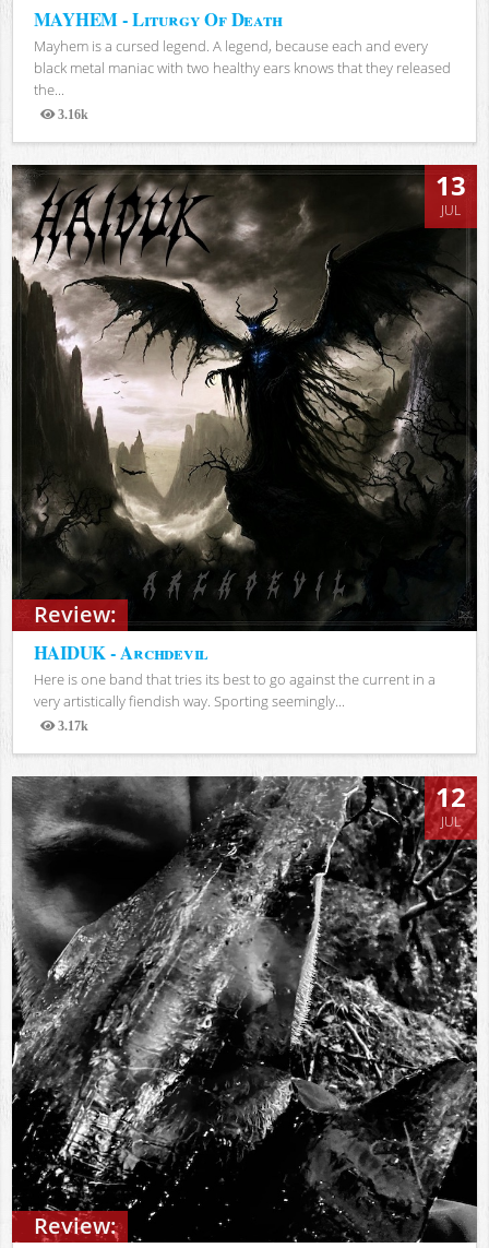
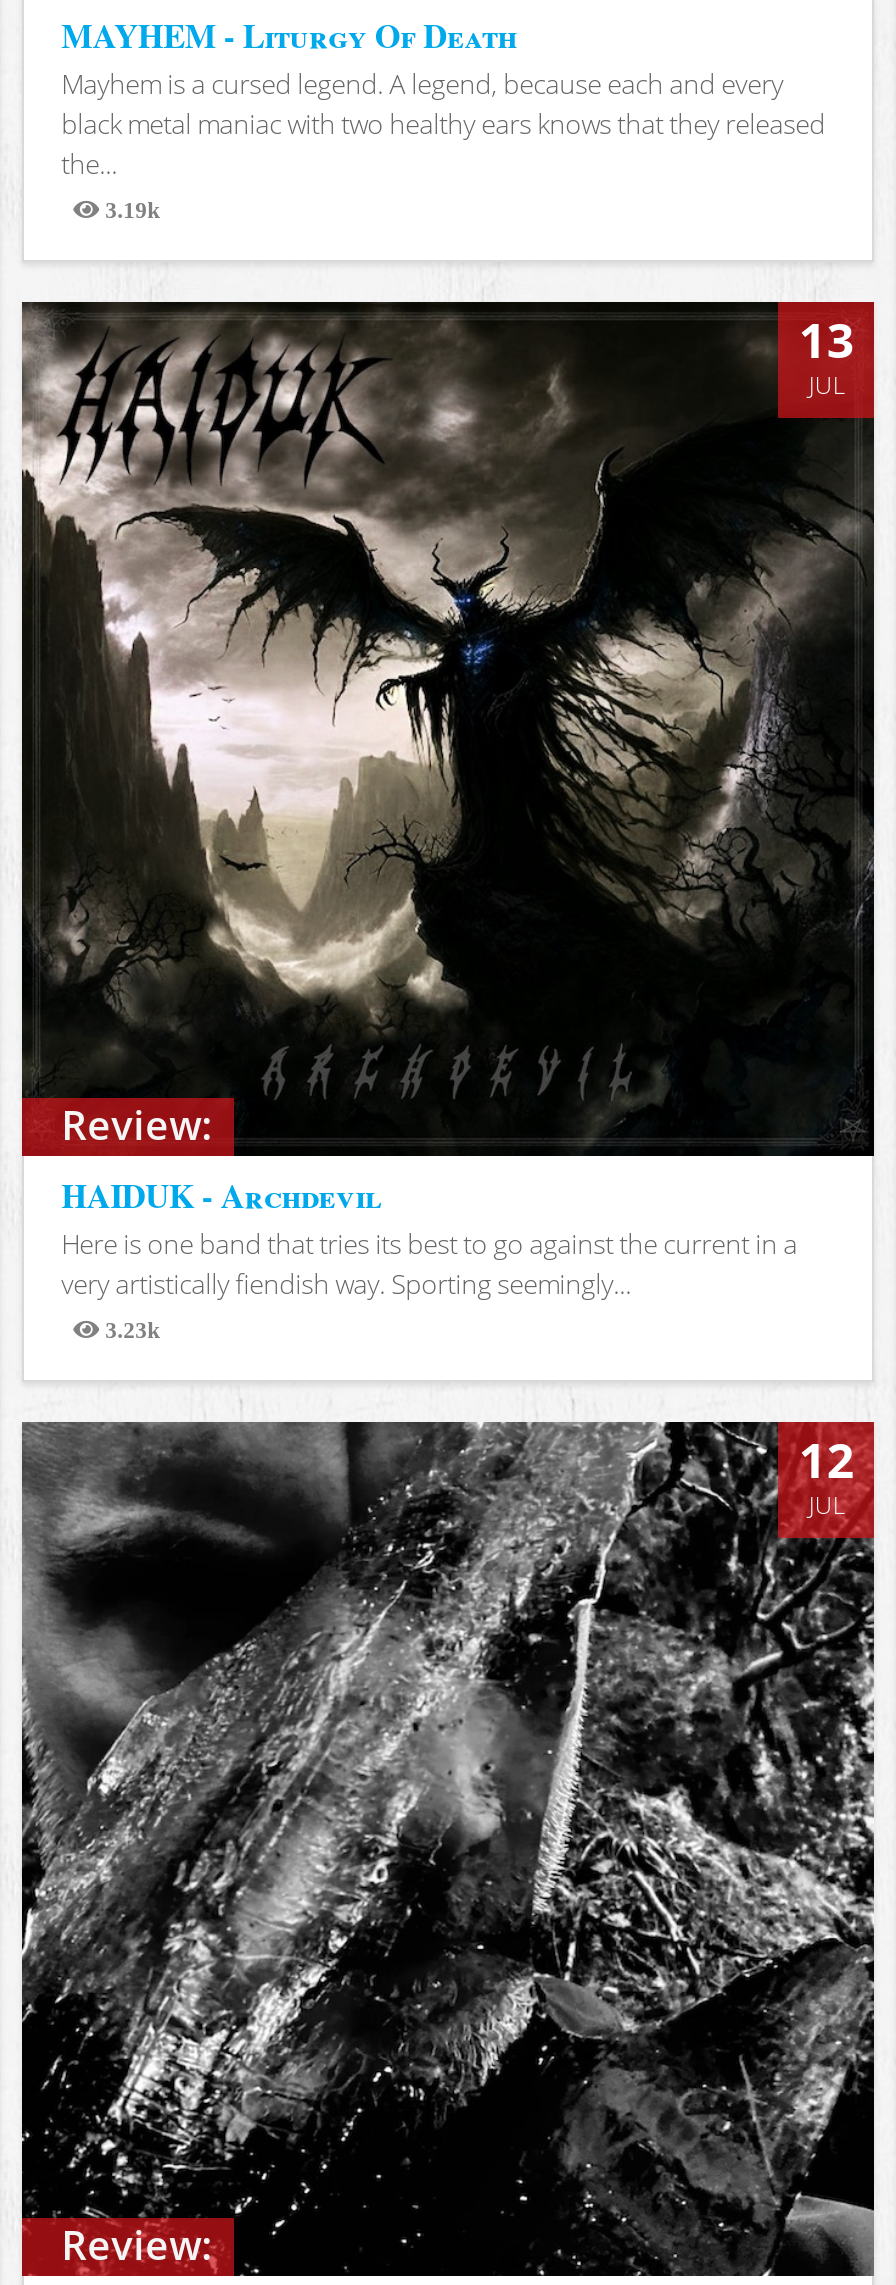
[54,108,88,120] 3.16k -> [99,198,161,220] 3.19k
[54,720,88,732] 3.17k -> [99,1318,161,1340] 3.23k

